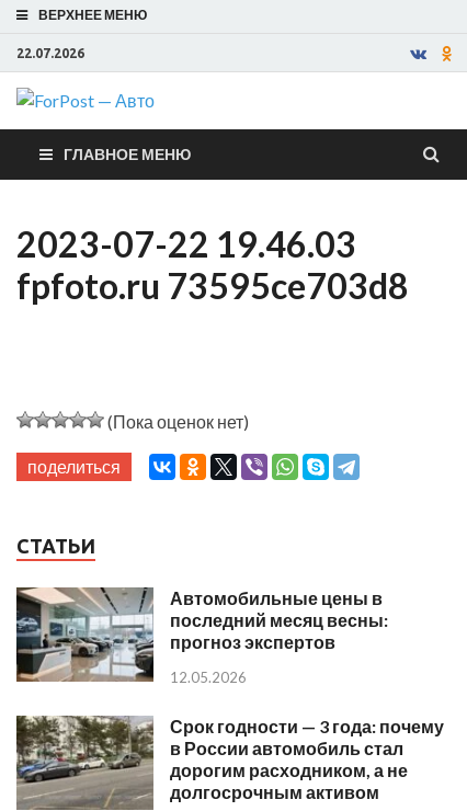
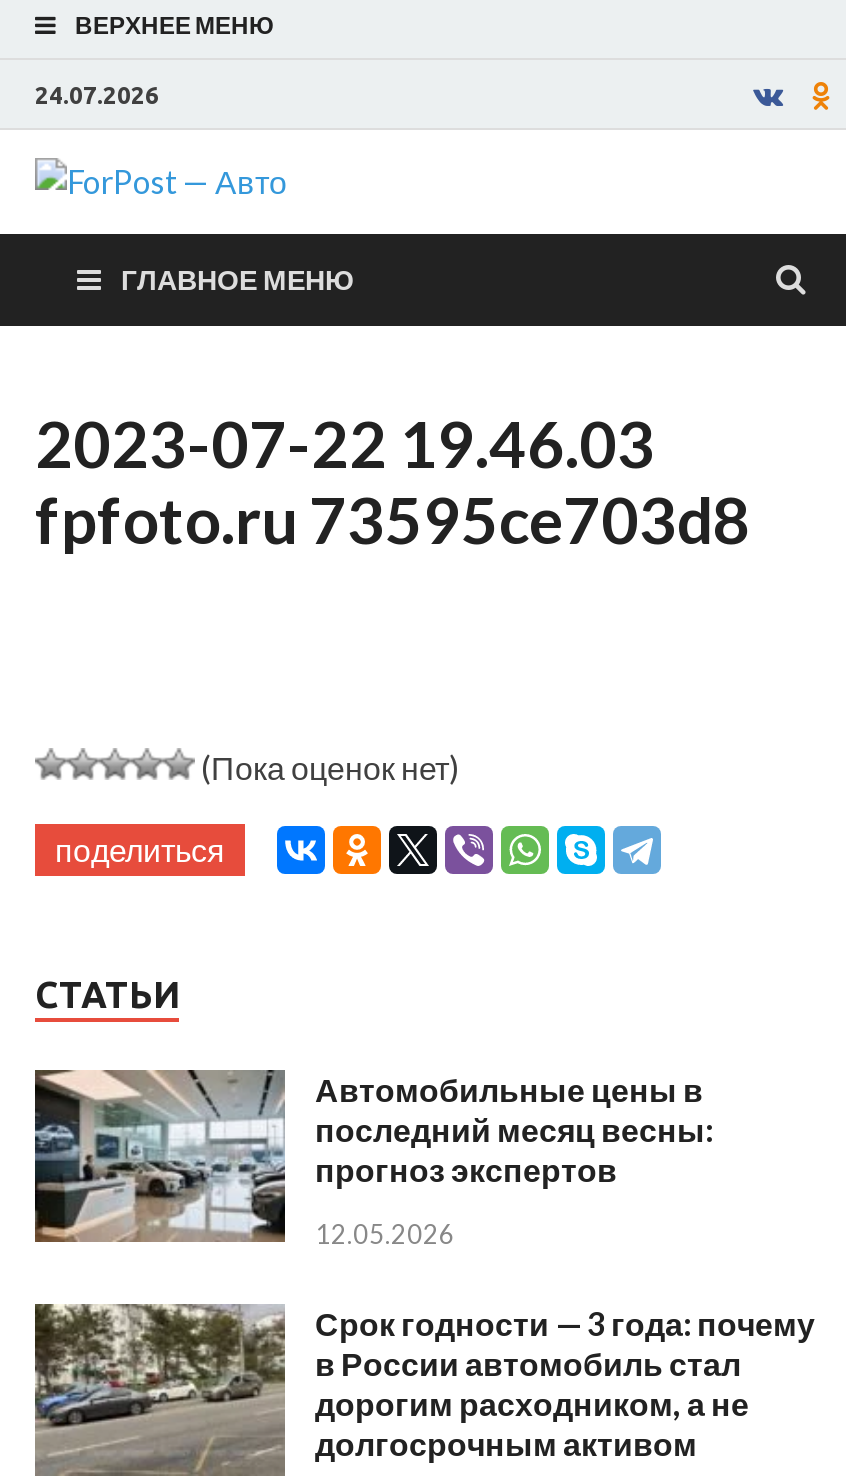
[16,45,84,60] 22.07.2026 -> [35,81,159,107] 24.07.2026

